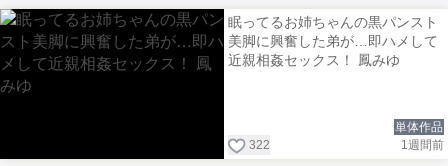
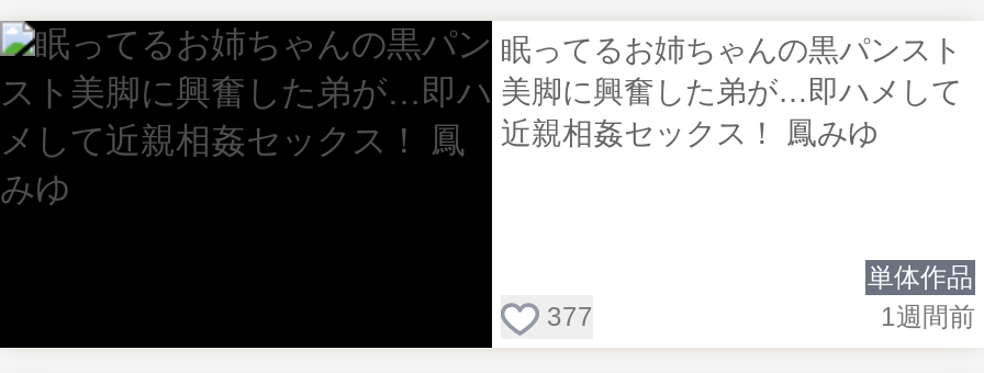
[249,137,270,151] 322 -> [547,302,593,332] 377

